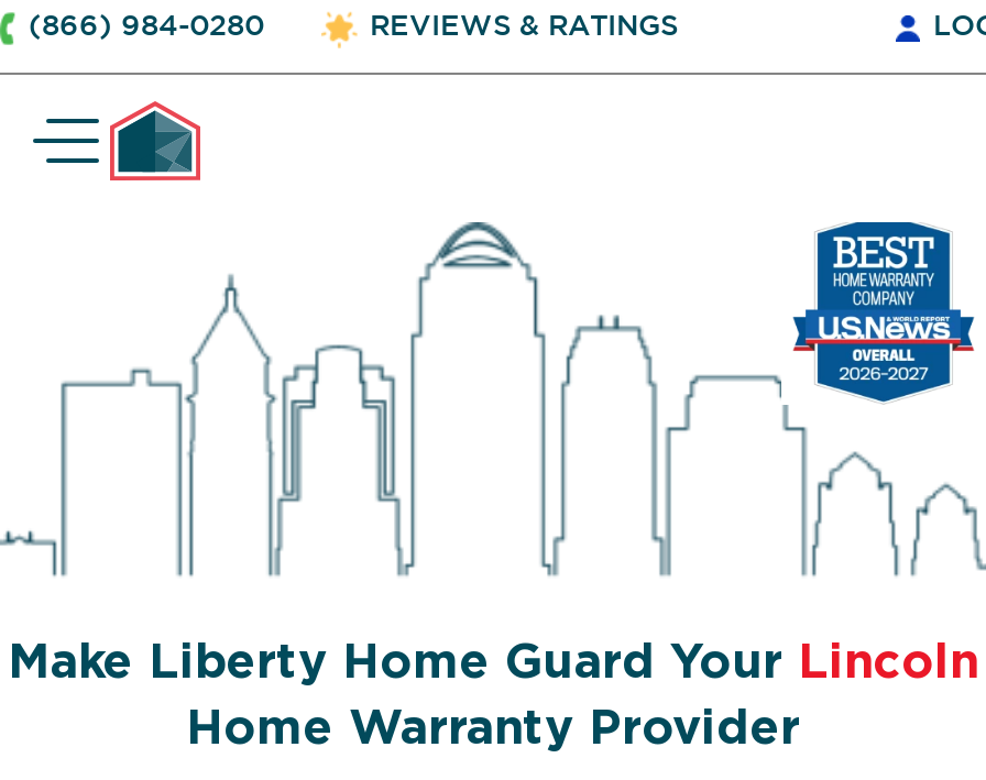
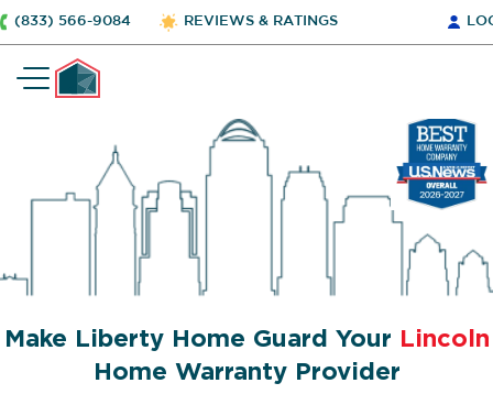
[29,15,264,40] (866) 984-0280 -> [14,15,131,28] (833) 566-9084

